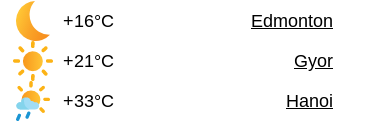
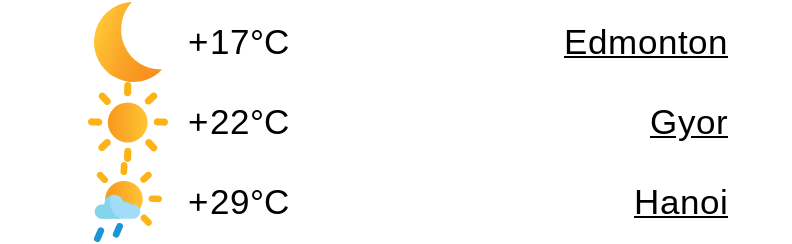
[63,11,114,31] +16°C -> [188,22,290,62] +17°C
[63,51,114,71] +21°C -> [188,102,290,142] +22°C
[63,91,114,111] +33°C -> [188,182,290,222] +29°C

